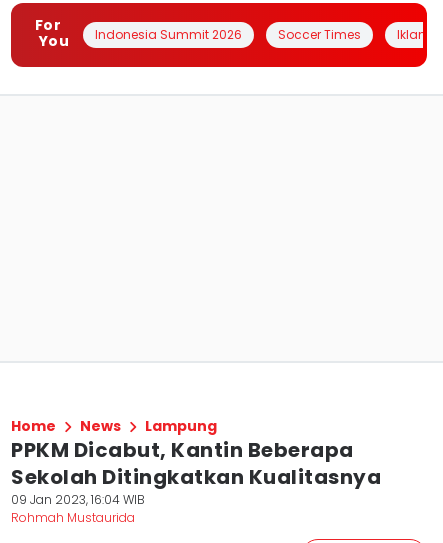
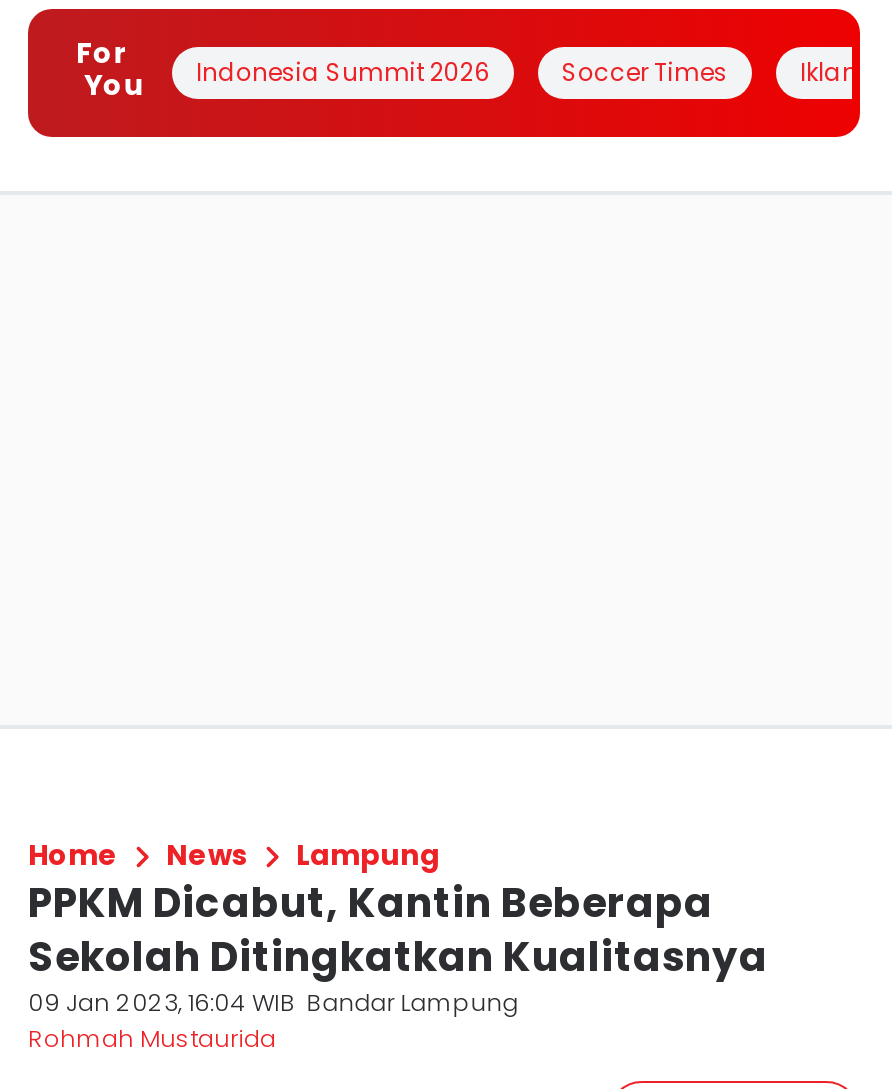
[11,491,145,508] 09 Jan 2023, 16:04 WIB -> [28,985,518,1019] 09 Jan 2023, 16:04 WIB Bandar Lampung

